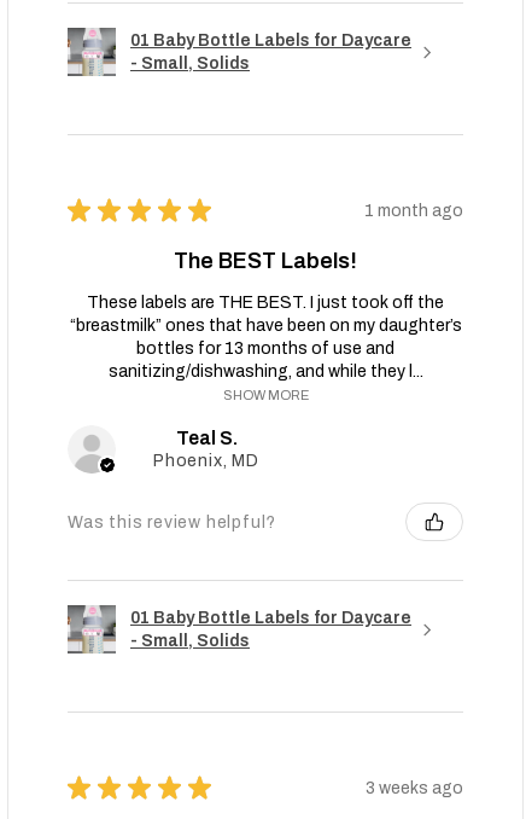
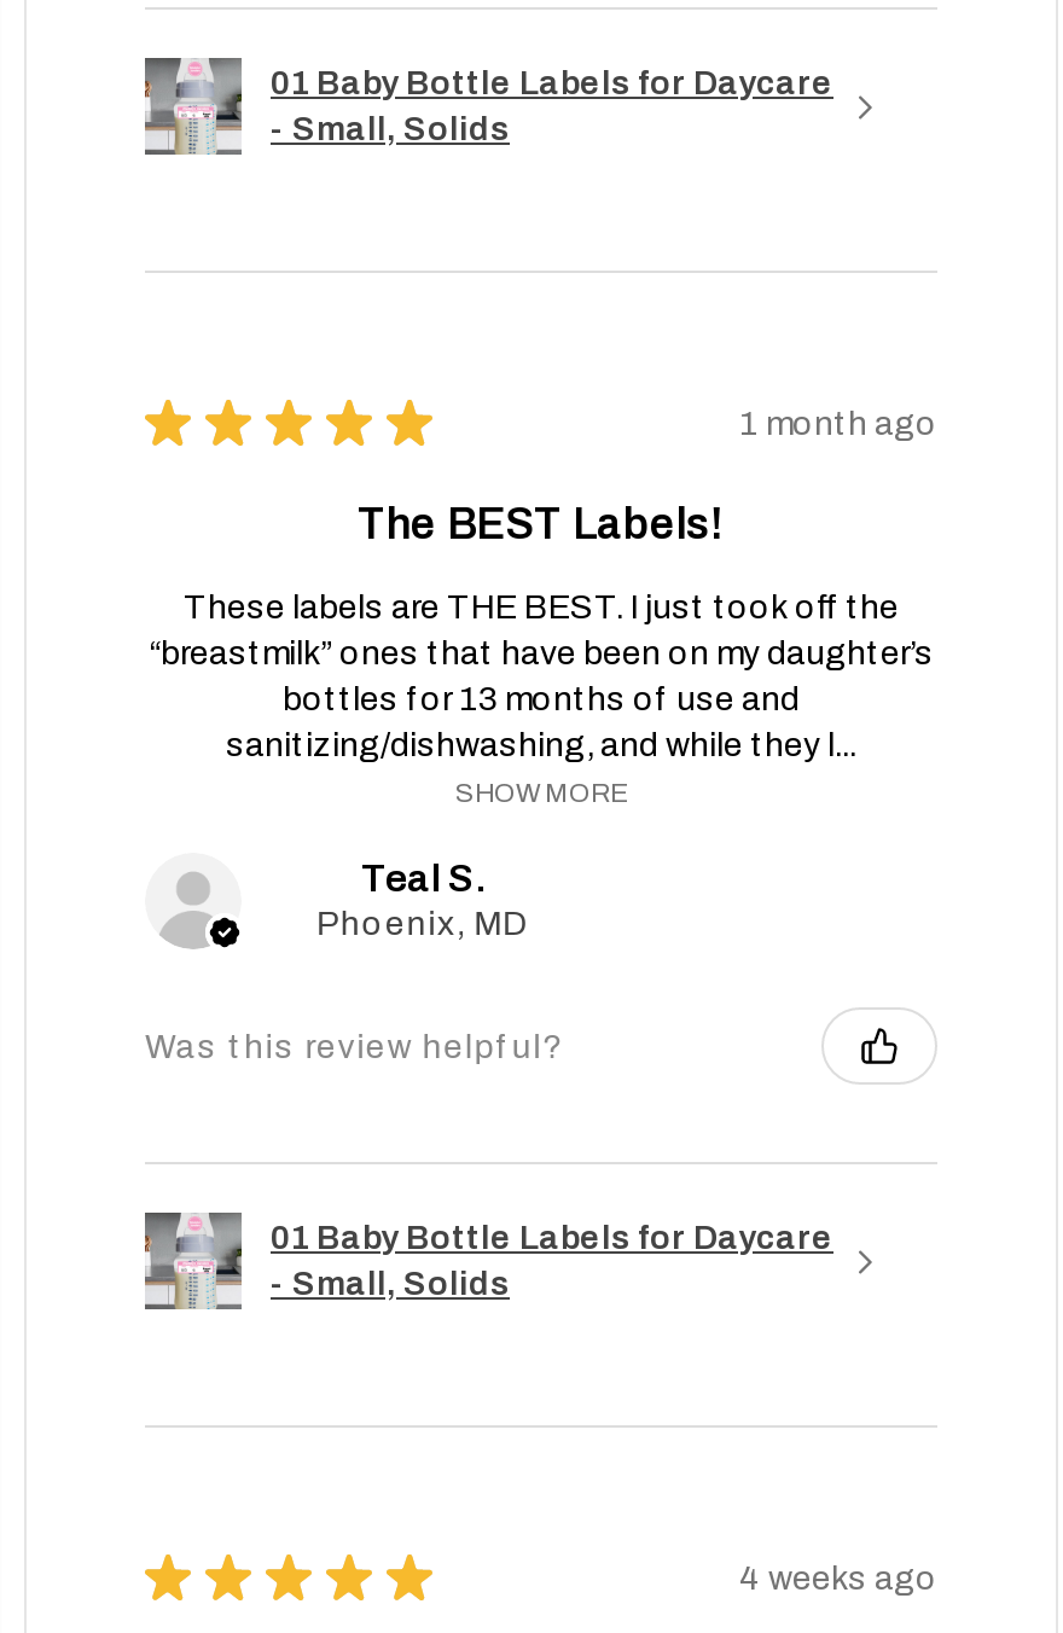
[366,779,463,797] 3 weeks ago -> [739,1560,937,1596] 4 weeks ago

